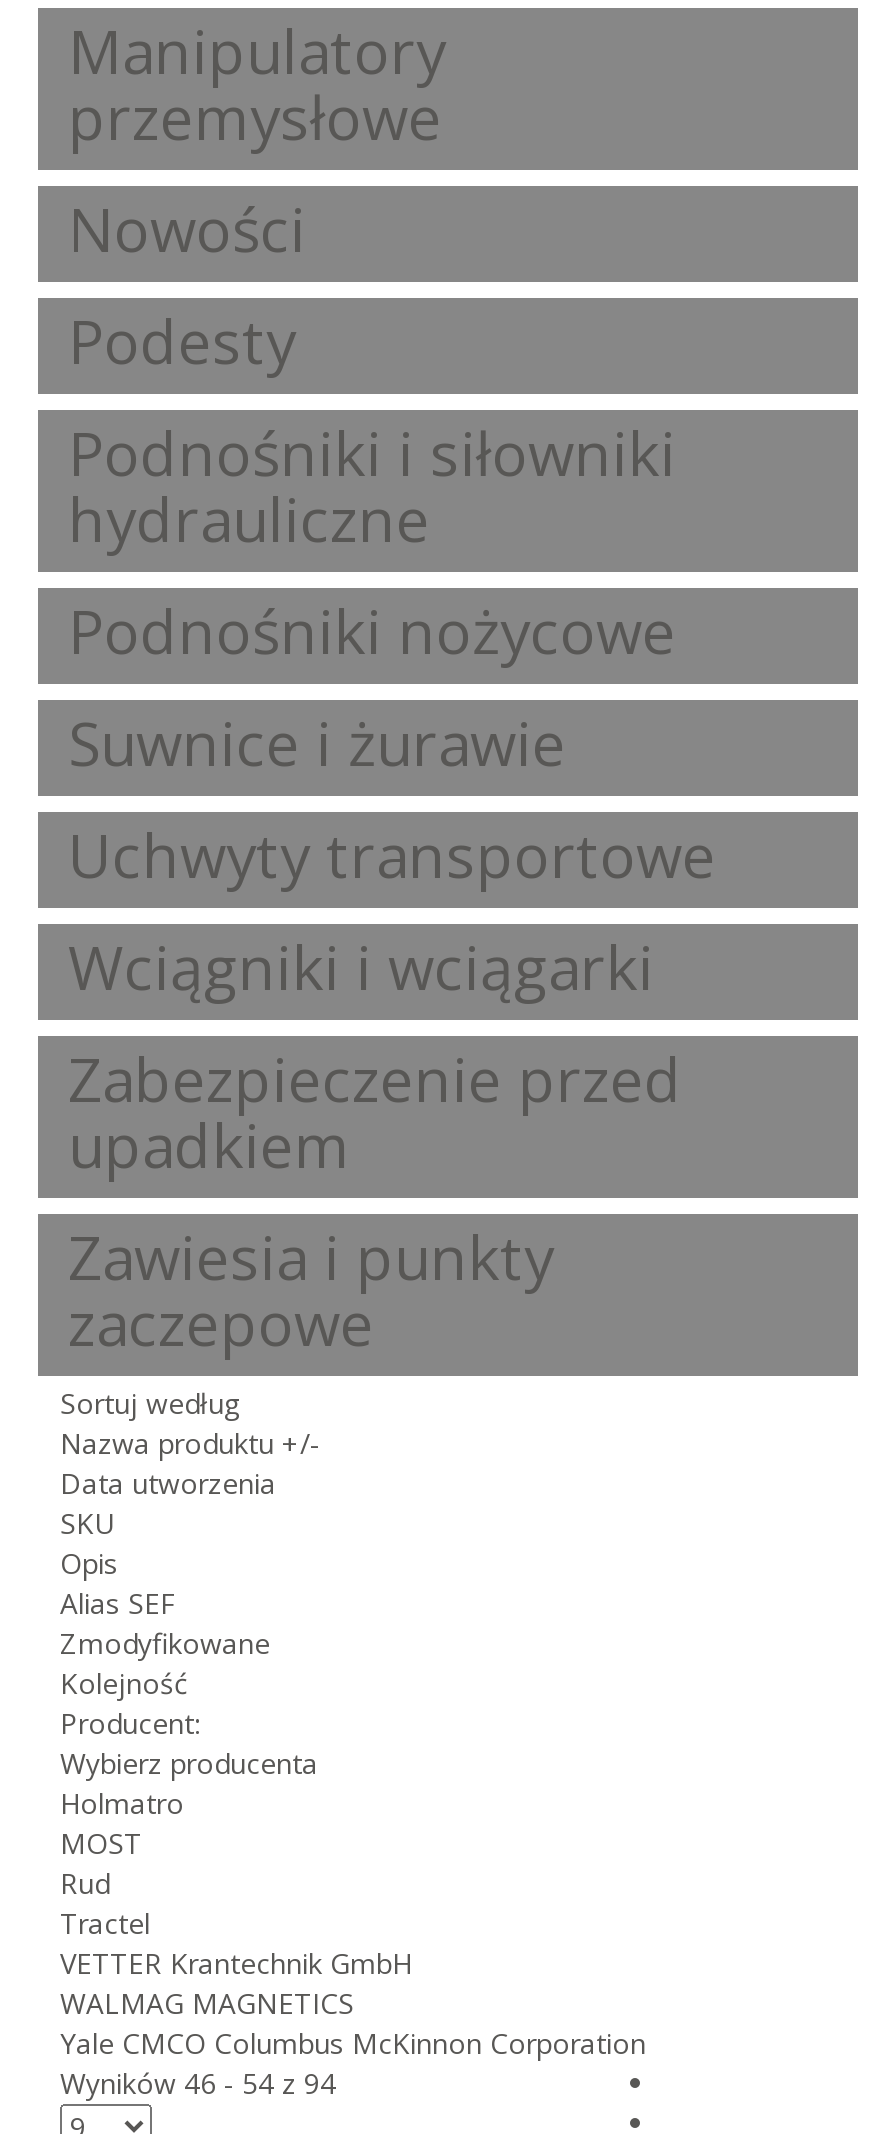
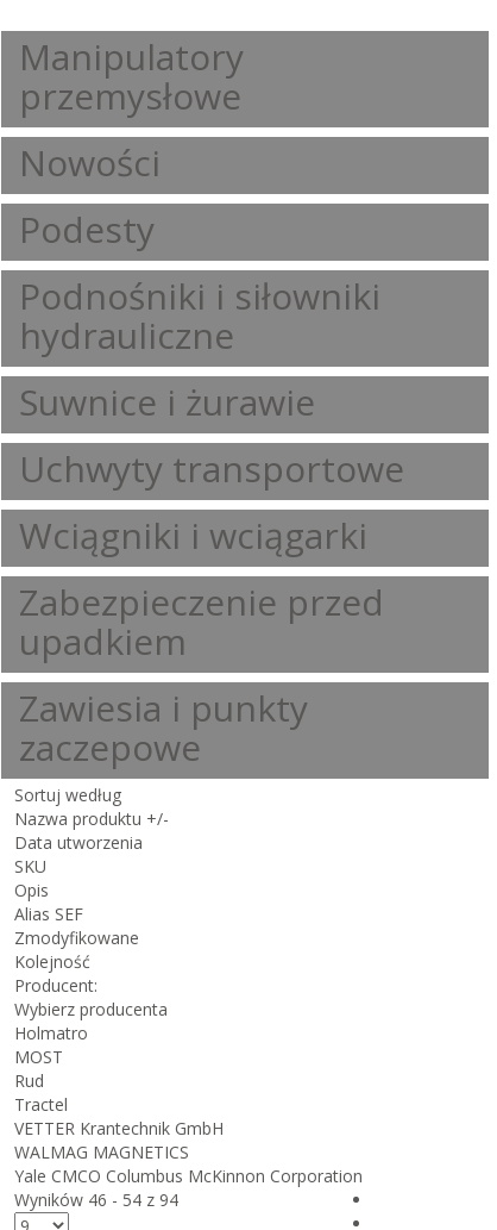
[68,590,676,672] Podnośniki nożycowe -> none

